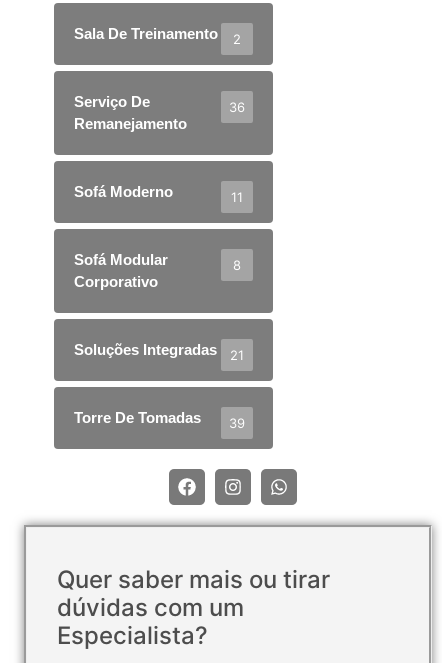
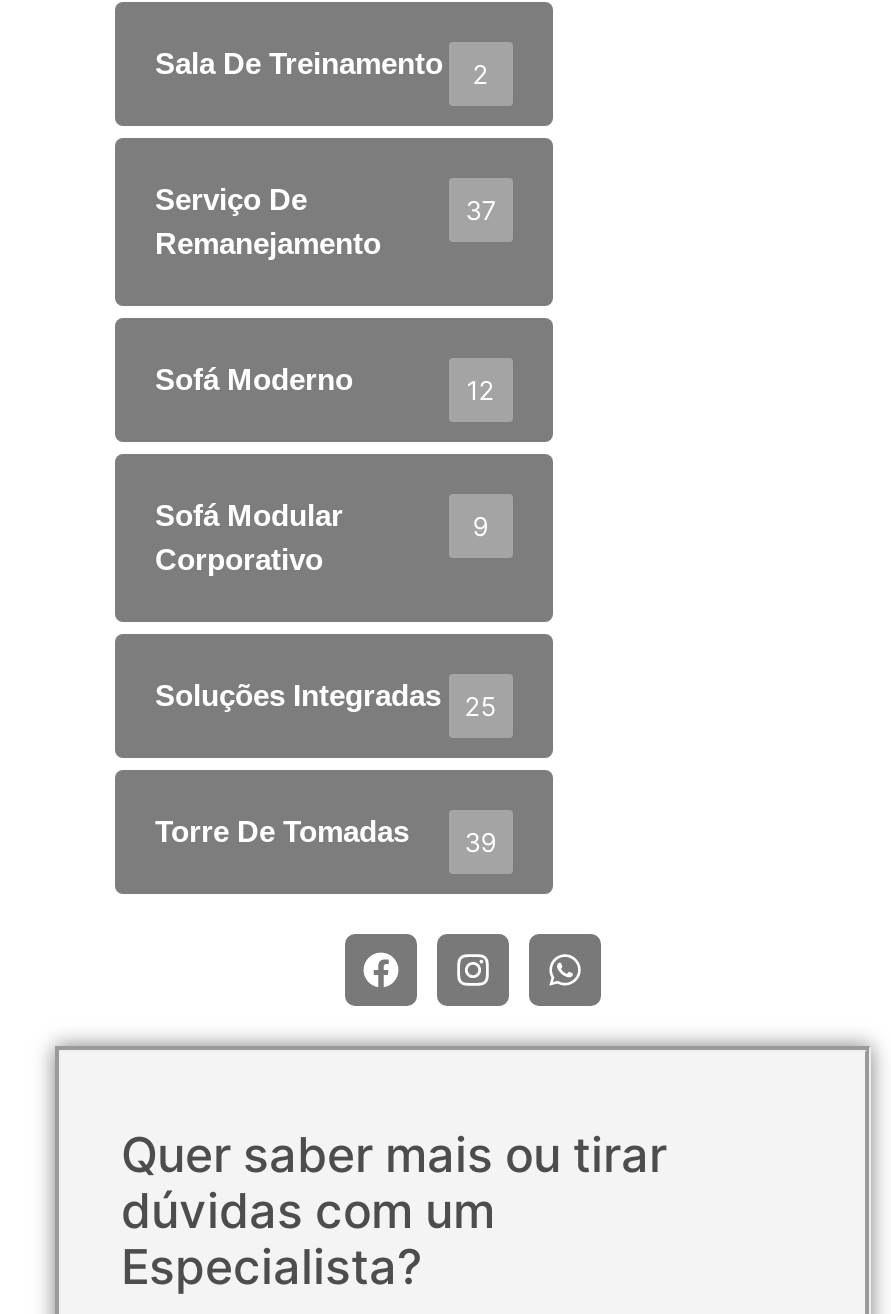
[229,98,245,114] 36 -> [466,193,496,225] 37
[231,188,243,204] 11 -> [467,373,495,405] 12
[233,256,241,272] 8 -> [473,509,489,541] 9
[74,341,244,362] Soluções Integradas 21 -> [155,678,497,721] Soluções Integradas 25

